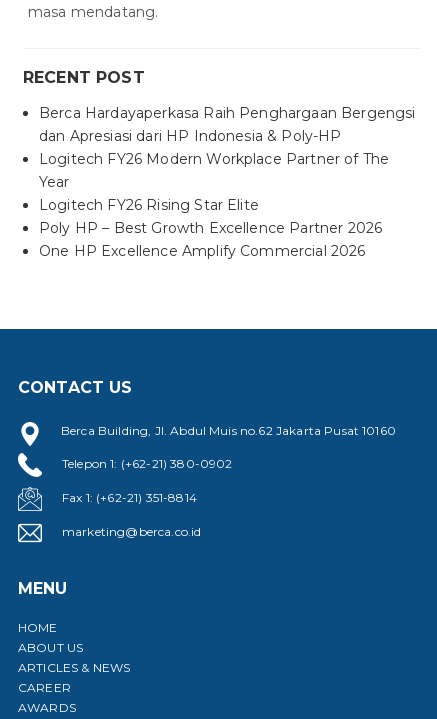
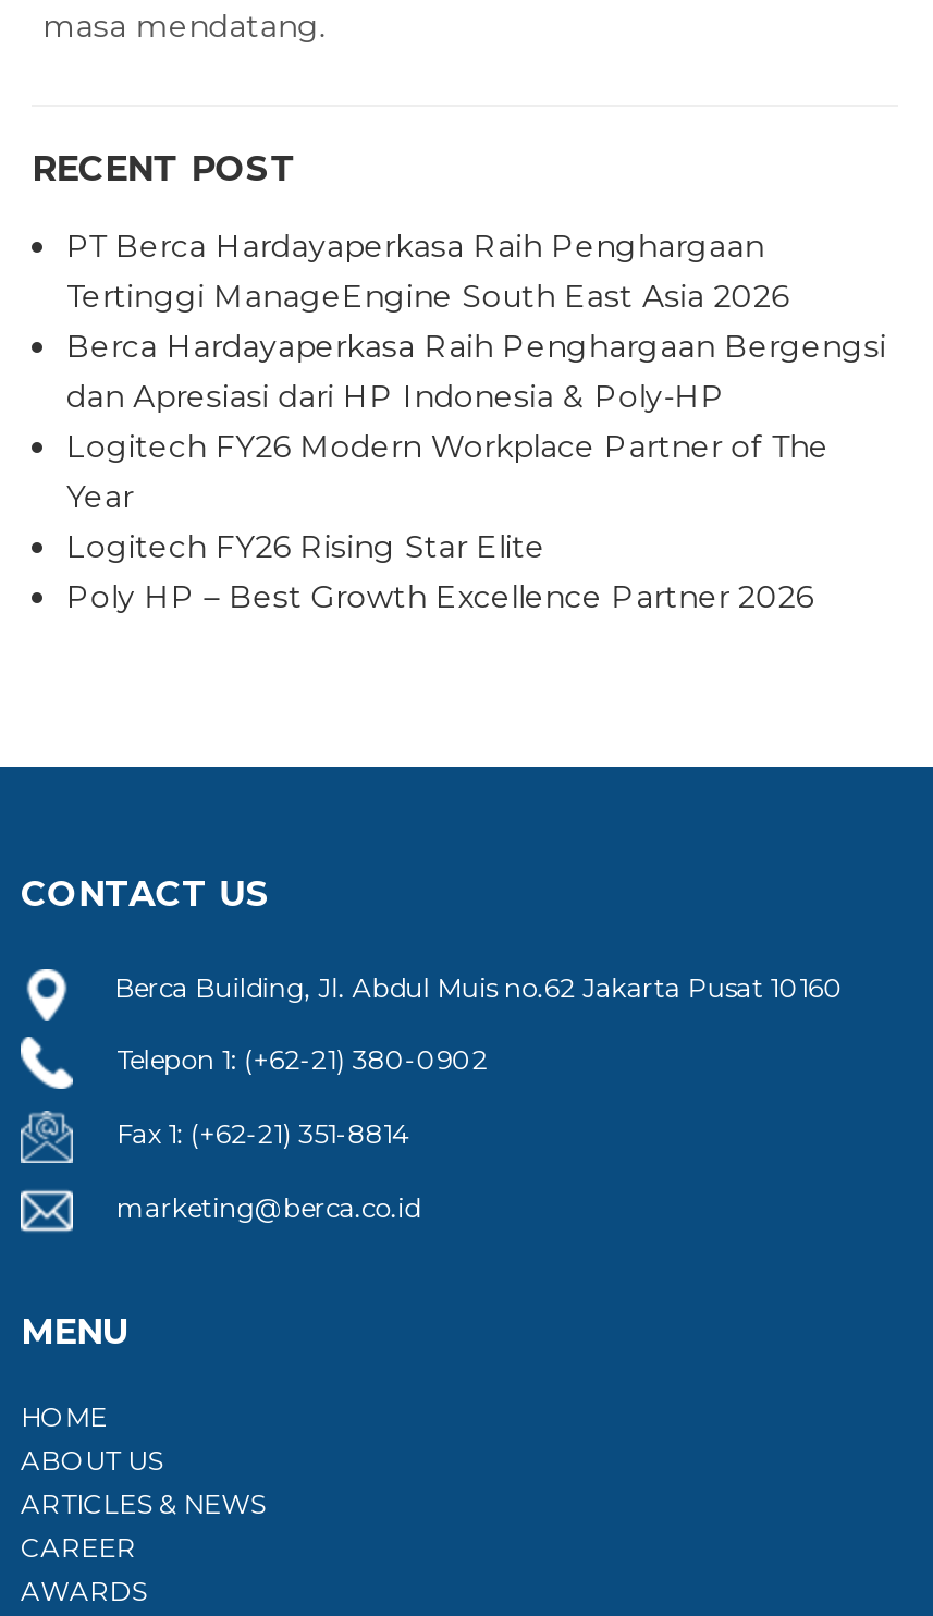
none -> [66,227,789,316] PT Berca Hardayaperkasa Raih Penghargaan | Tertinggi ManageEngine South East Asia 2026
moved [39,104,415,237] -> [66,327,886,617]: Berca Hardayaperkasa Raih Penghargaan Bergengsi | dan Apresiasi dari HP Indonesia & Poly-HP | Logitech FY26 Modern Workplace Partner of The | Year | Logitech FY26 Rising Star Elite | Poly HP – Best Growth Excellence Partner 2026
[39,242,366,260] One HP Excellence Amplify Commercial 2026 -> none

